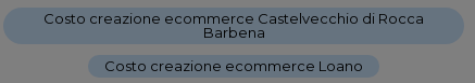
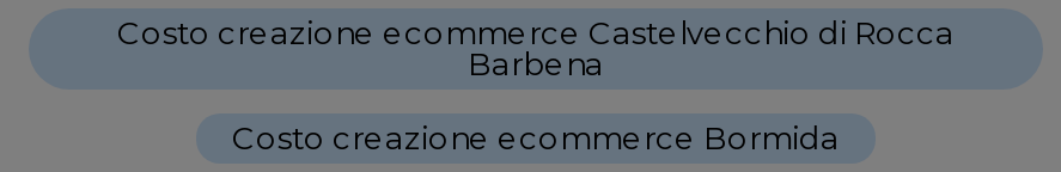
[104,57,363,74] Costo creazione ecommerce Loano -> [232,117,840,156] Costo creazione ecommerce Bormida

